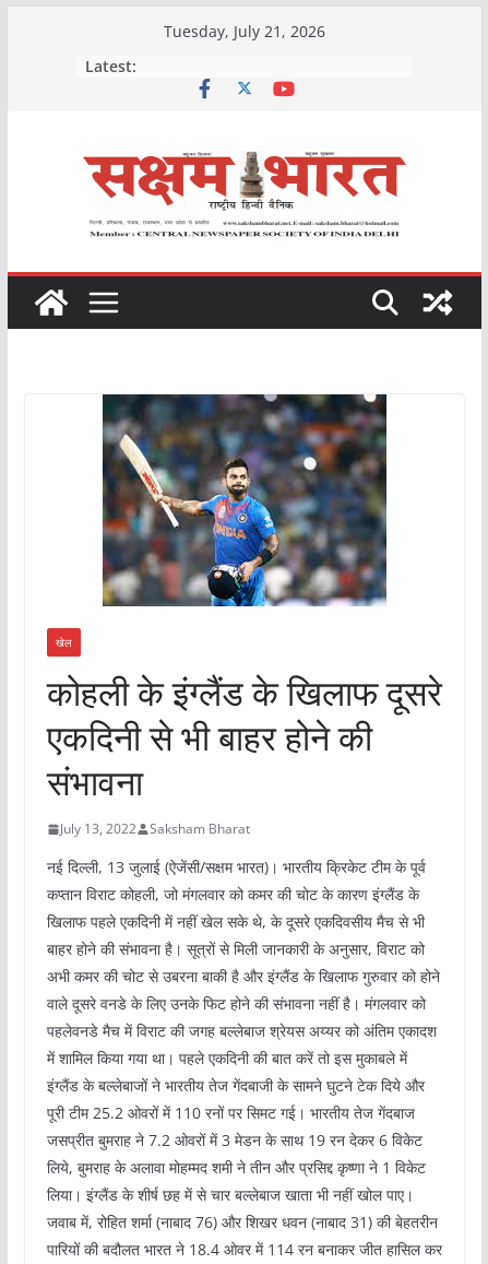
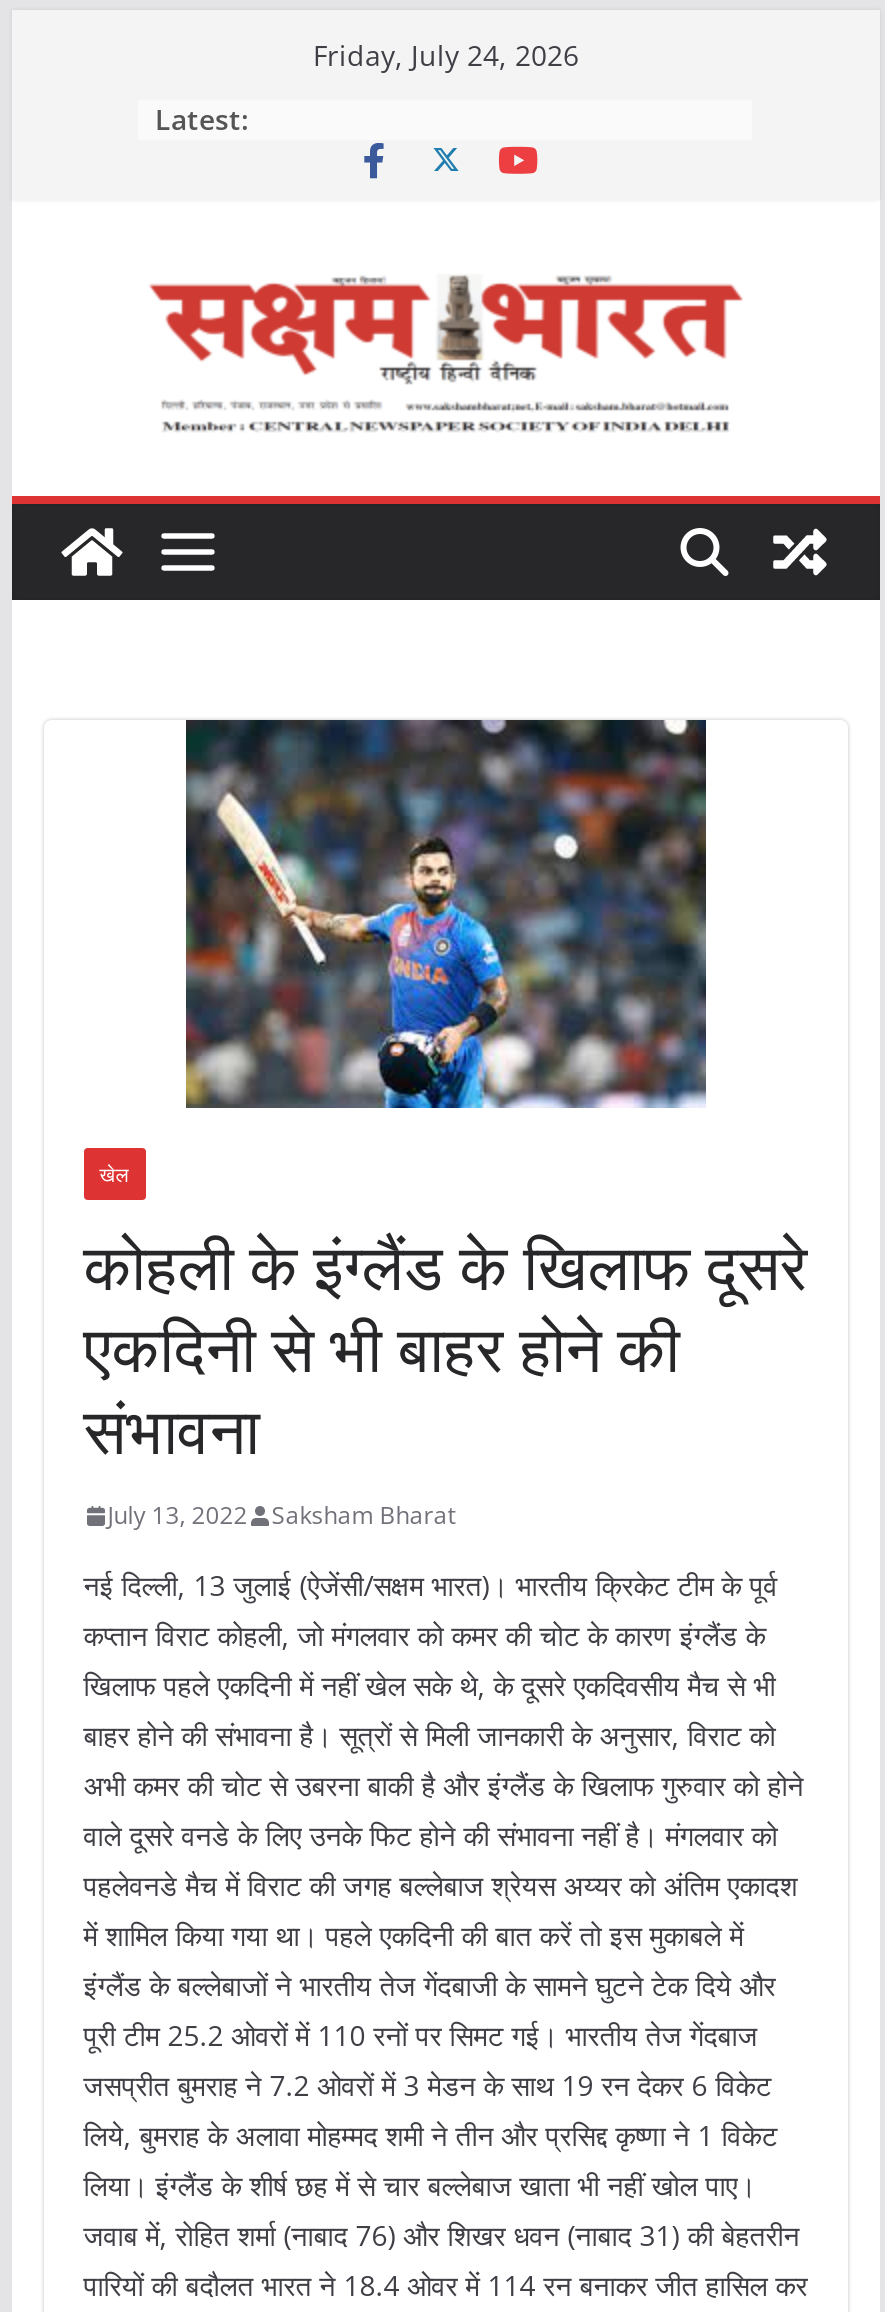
[164,21,325,42] Tuesday, July 21, 2026 -> [313,36,579,74] Friday, July 24, 2026

